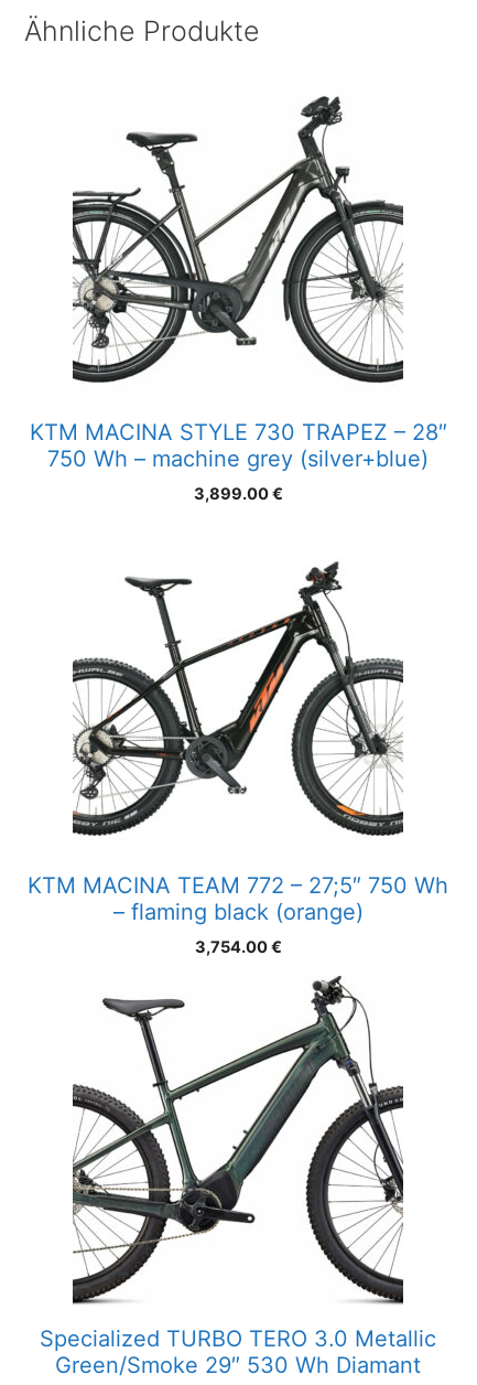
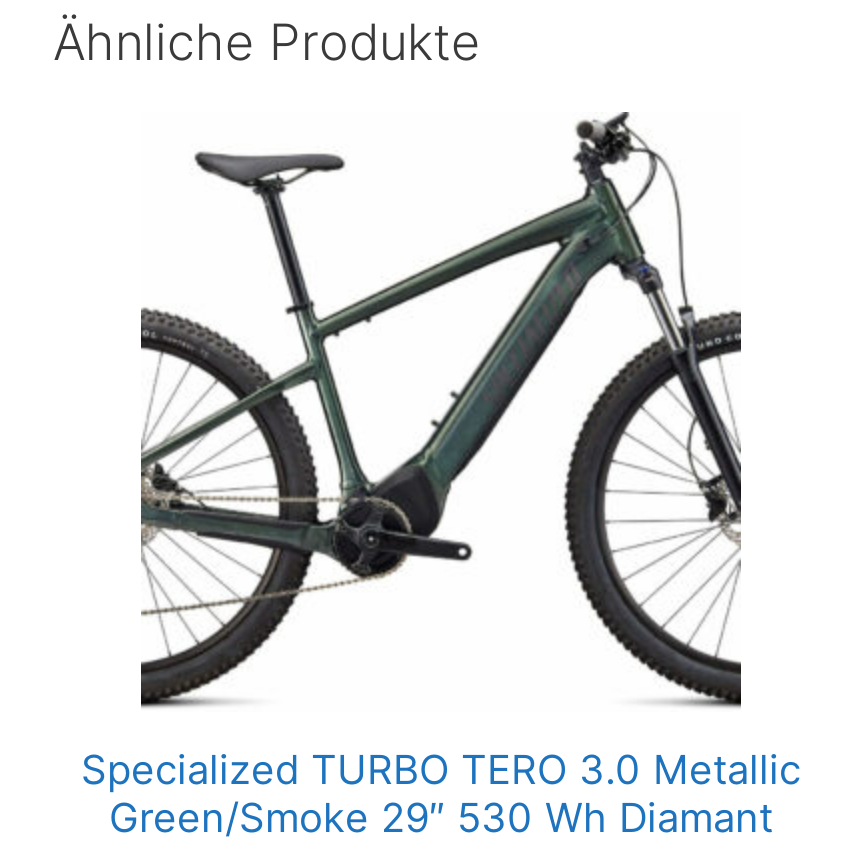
[29,95,447,503] [image] | KTM MACINA STYLE 730 TRAPEZ – 28″ | 750 Wh – machine grey (silver+blue) | 3,899.00 € -> none
[28,560,448,957] [image] | KTM MACINA TEAM 772 – 27;5″ 750 Wh | – flaming black (orange) | 3,754.00 € -> none

